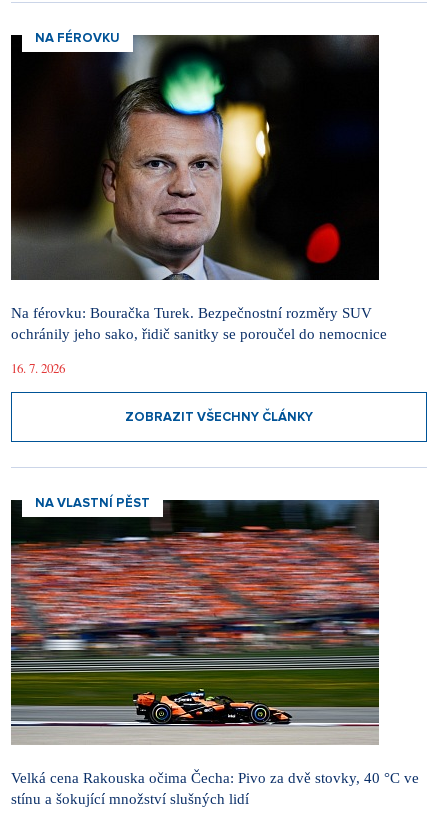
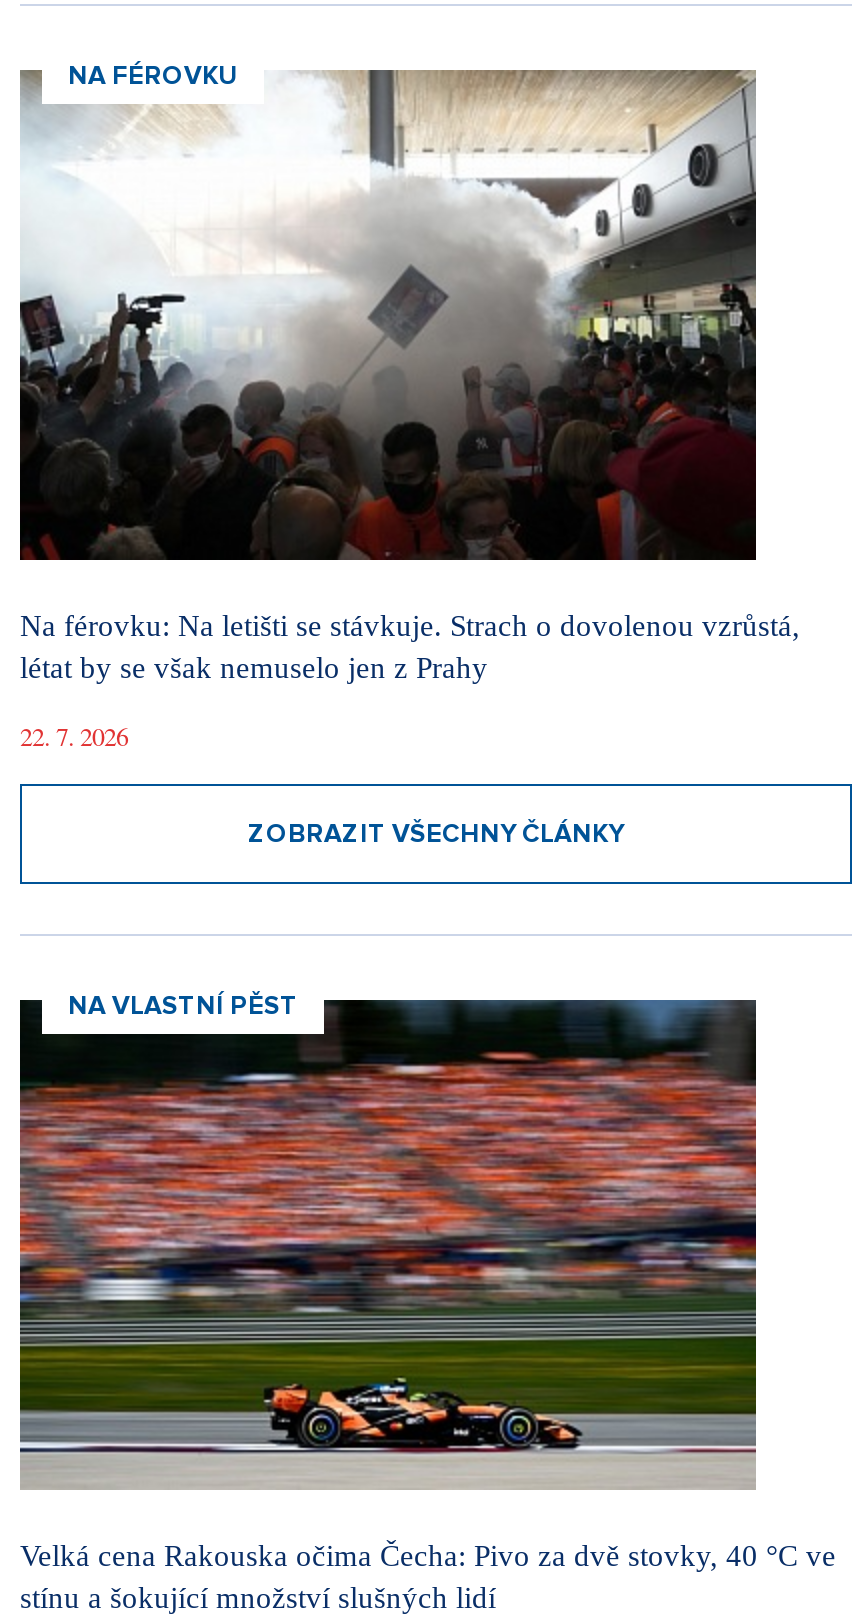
[10,34,387,342] [image] | Na férovku: Bouračka Turek. Bezpečnostní rozměry SUV | ochránily jeho sako, řidič sanitky se poroučel do nemocnice -> [20,68,800,684] [image] | Na férovku: Na letišti se stávkuje. Strach o dovolenou vzrůstá, | létat by se však nemuselo jen z Prahy
[11,359,65,377] 16. 7. 2026 -> [20,718,128,754] 22. 7. 2026

